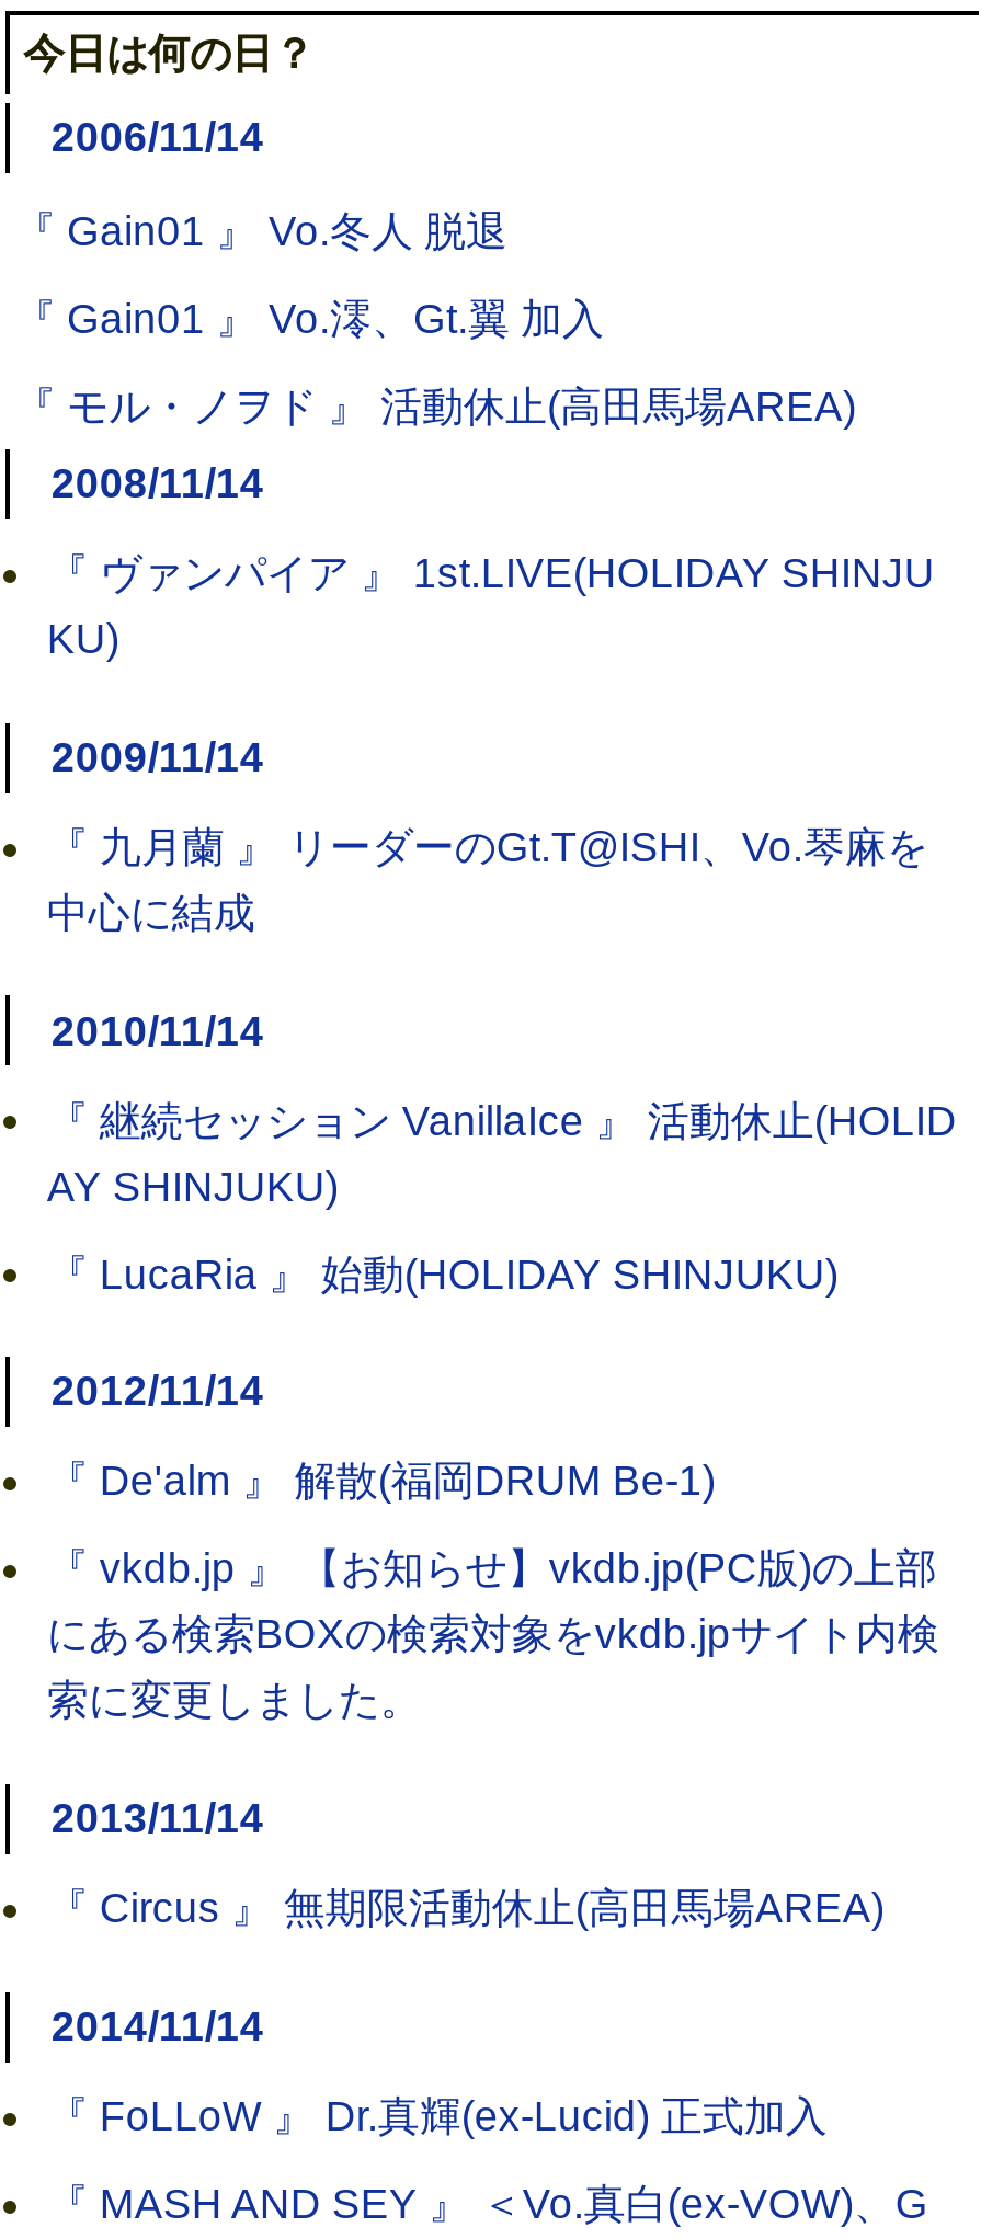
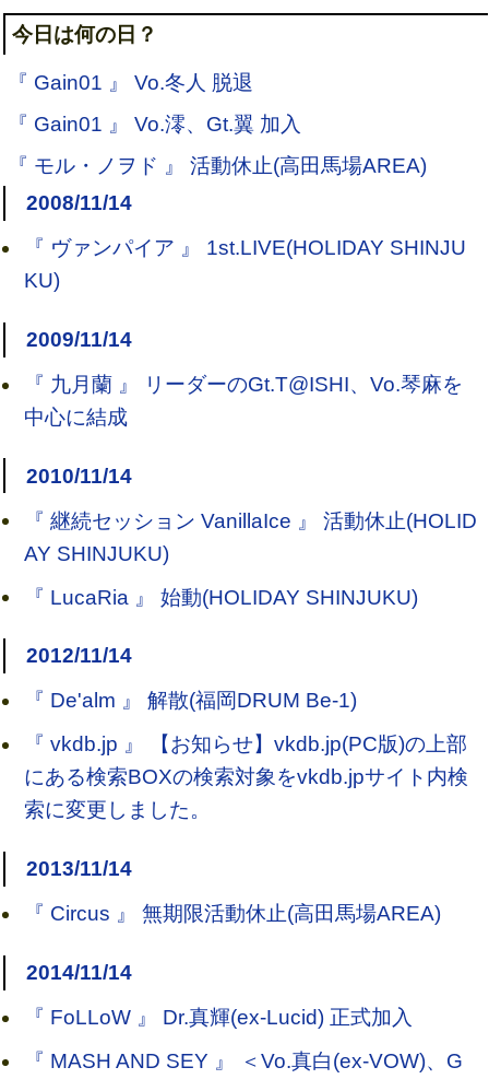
[51,113,264,159] 2006/11/14 -> none

